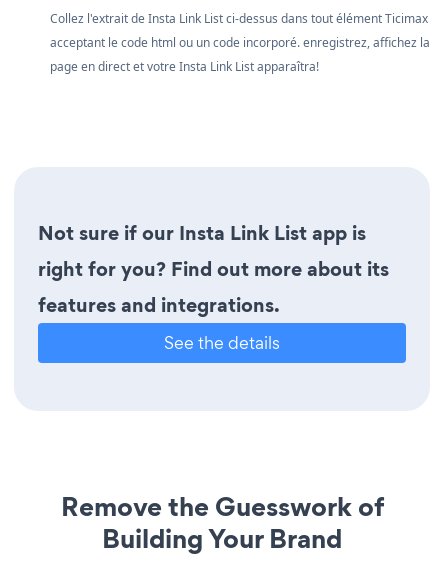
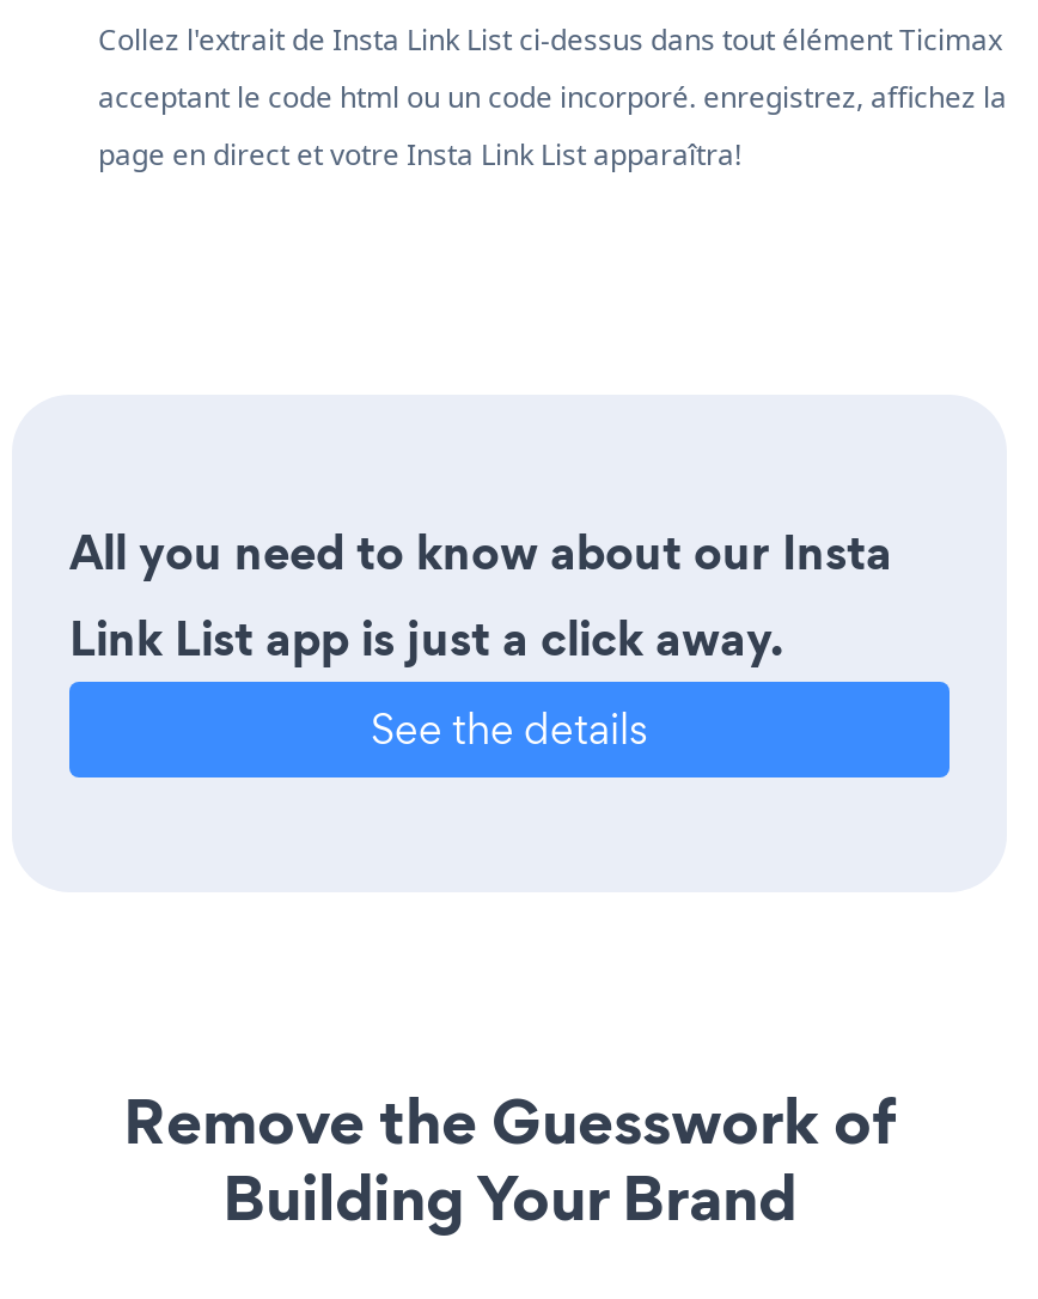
[38,219,389,319] Not sure if our Insta Link List app is | right for you? Find out more about its | features and integrations. -> [69,518,892,672] All you need to know about our Insta | Link List app is just a click away.

